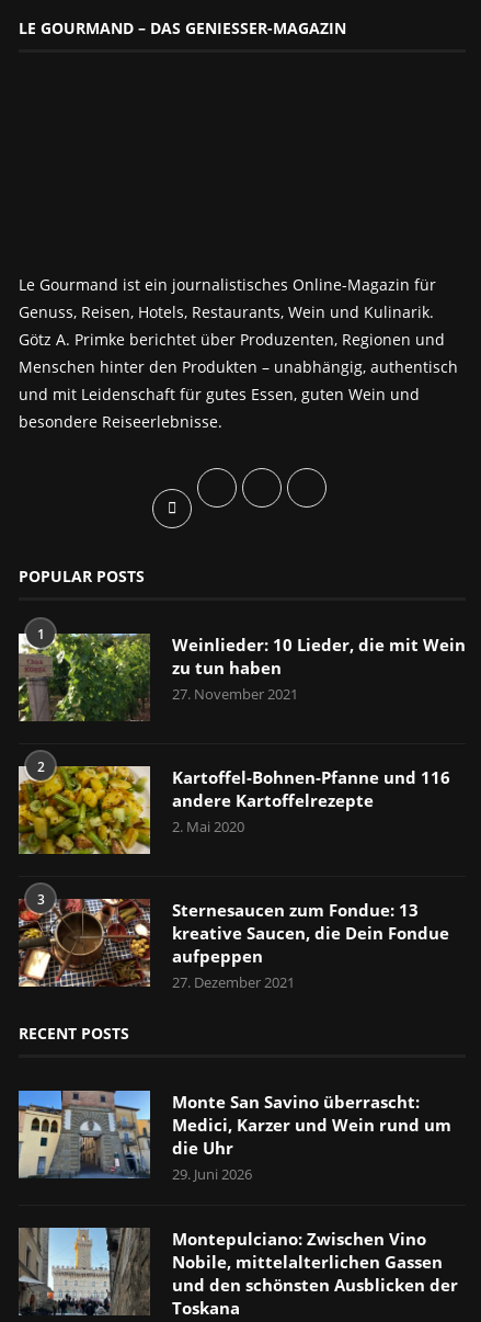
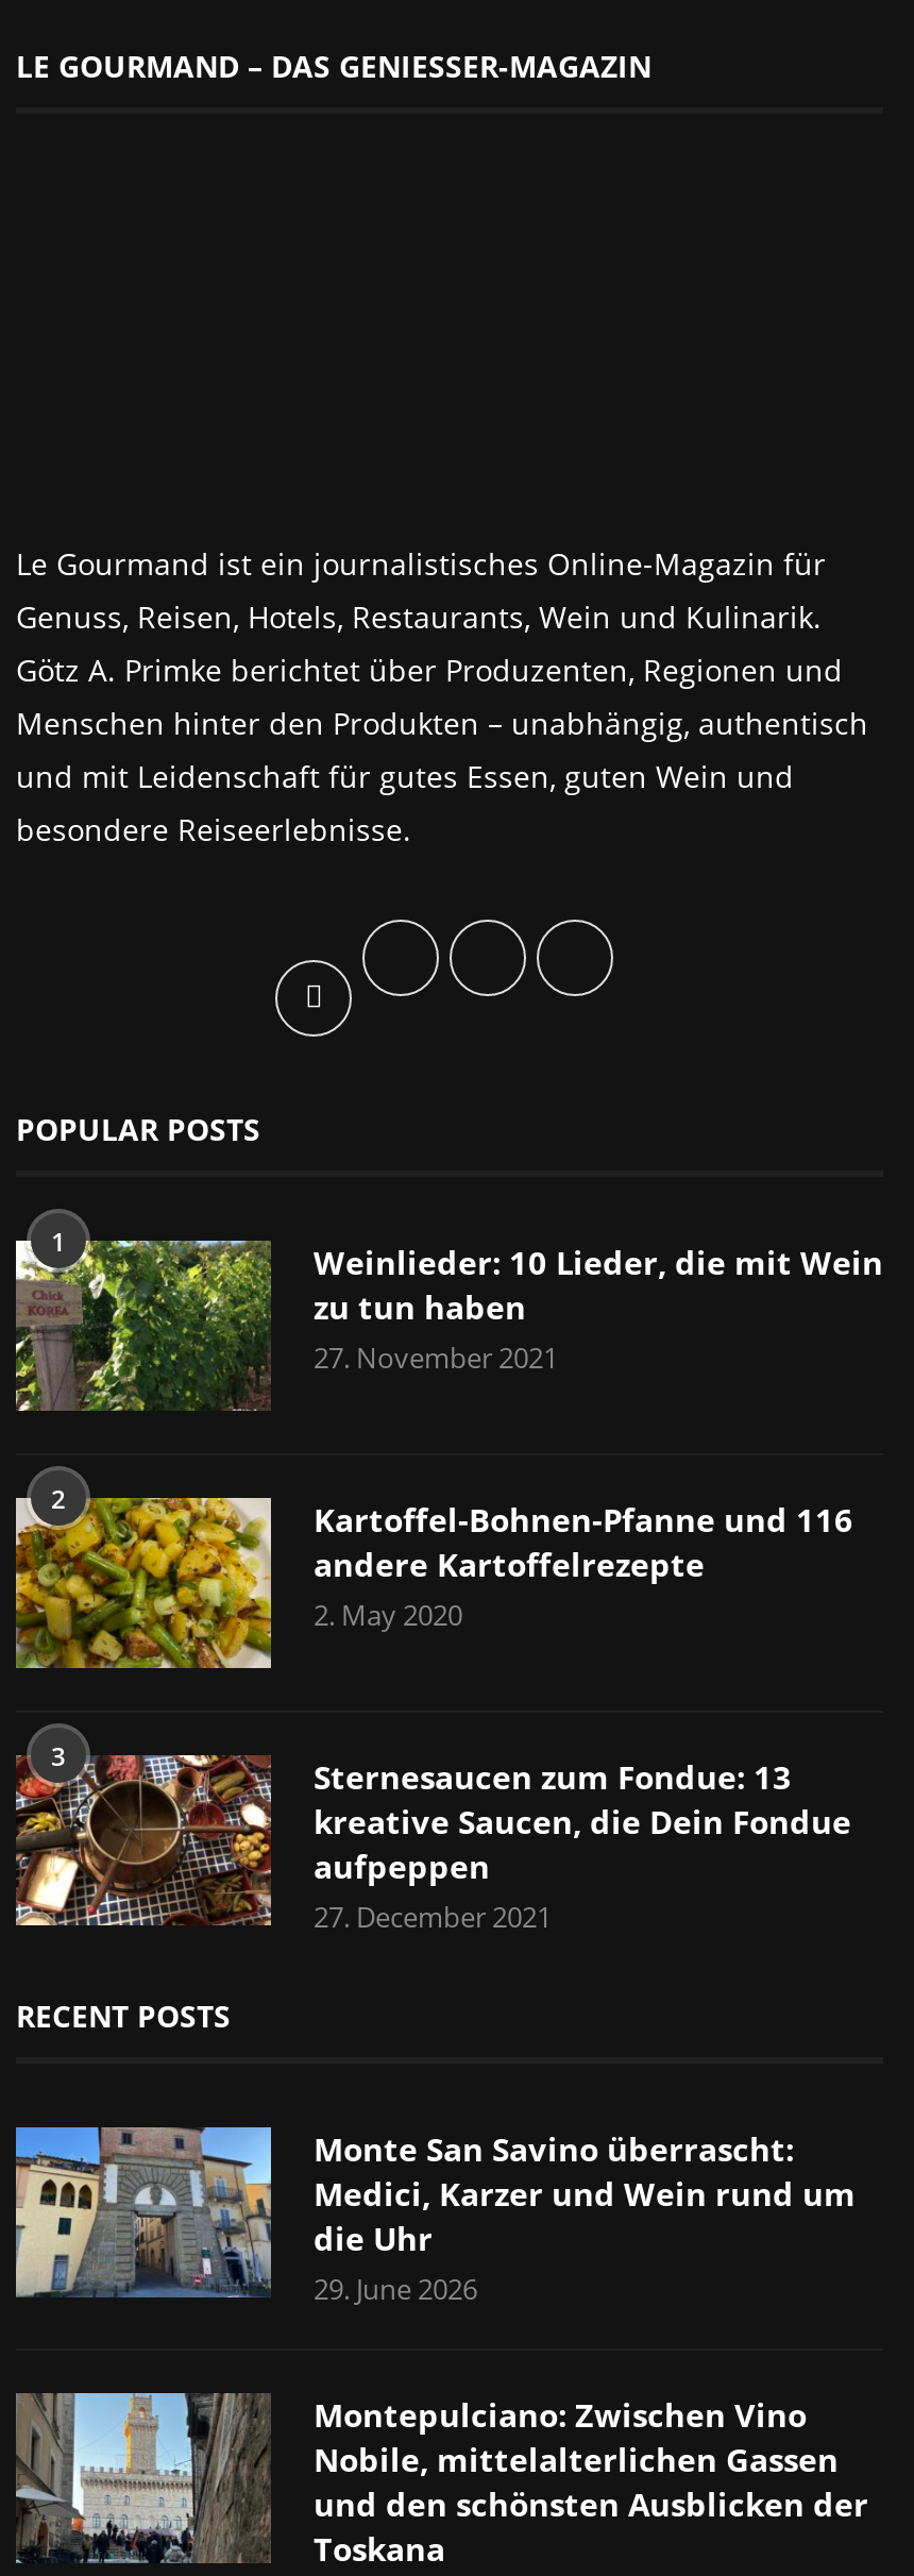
[172,816,244,836] 2. Mai 2020 -> [314,1595,462,1634] 2. May 2020
[172,972,295,992] 27. Dezember 2021 -> [314,1897,552,1936] 27. December 2021
[172,1164,252,1184] 29. Juni 2026 -> [314,2269,477,2308] 29. June 2026

